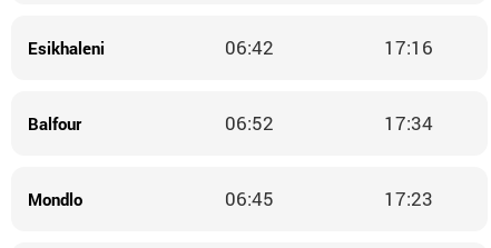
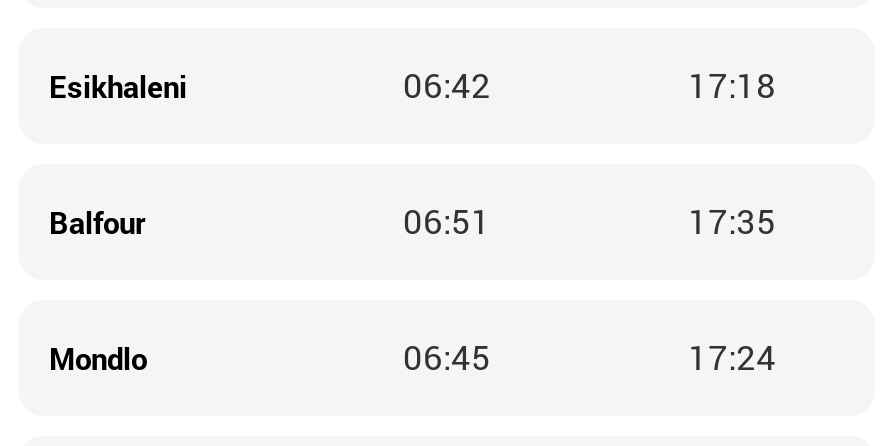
[384,34,433,60] 17:16 -> [688,62,776,108] 17:18
[225,110,274,136] 06:52 -> [403,198,491,244] 06:51
[384,110,433,136] 17:34 -> [688,198,776,244] 17:35
[384,186,433,211] 17:23 -> [688,334,776,380] 17:24

